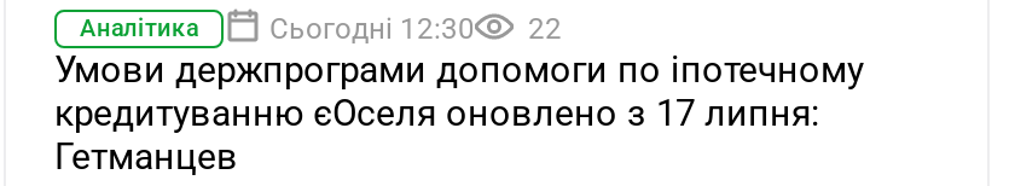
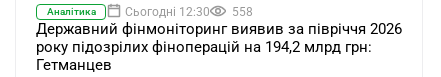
[54,12,864,135] 22 | Умови держпрограми допомоги по іпотечному | кредитуванню єОселя оновлено з 17 липня: -> [36,5,402,56] 558 | Державний фінмоніторинг виявив за півріччя 2026 | року підозрілих фіноперацій на 194,2 млрд грн:

